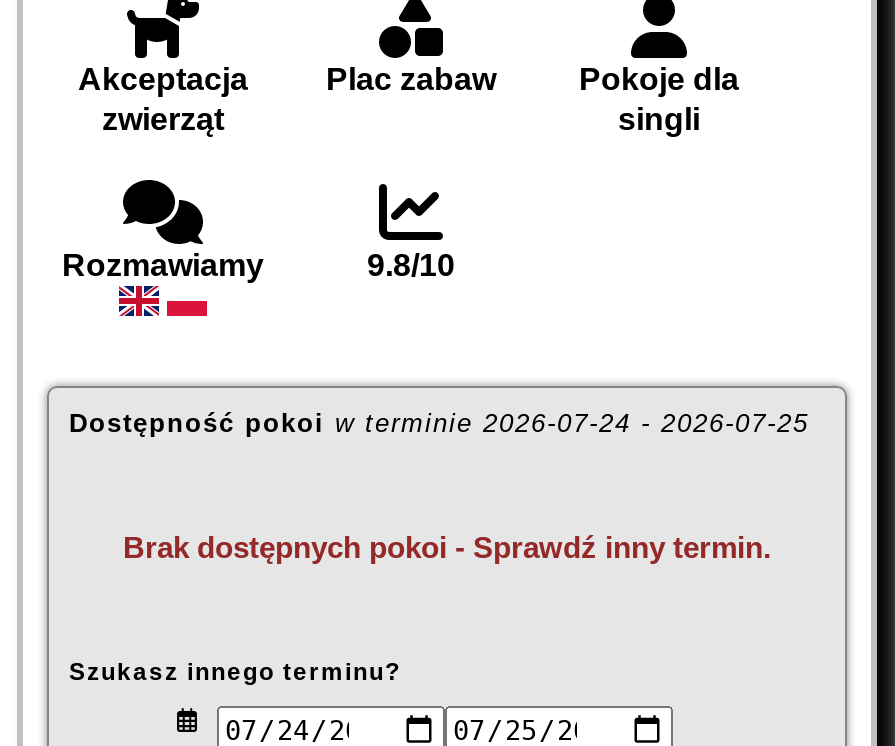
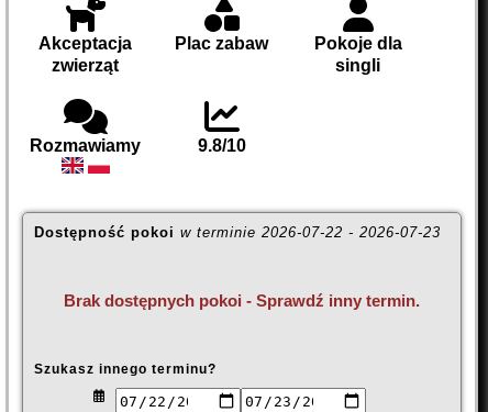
[69,408,809,438] Dostępność pokoi w terminie 2026-07-24 - 2026-07-25 -> [34,224,441,241] Dostępność pokoi w terminie 2026-07-22 - 2026-07-23

